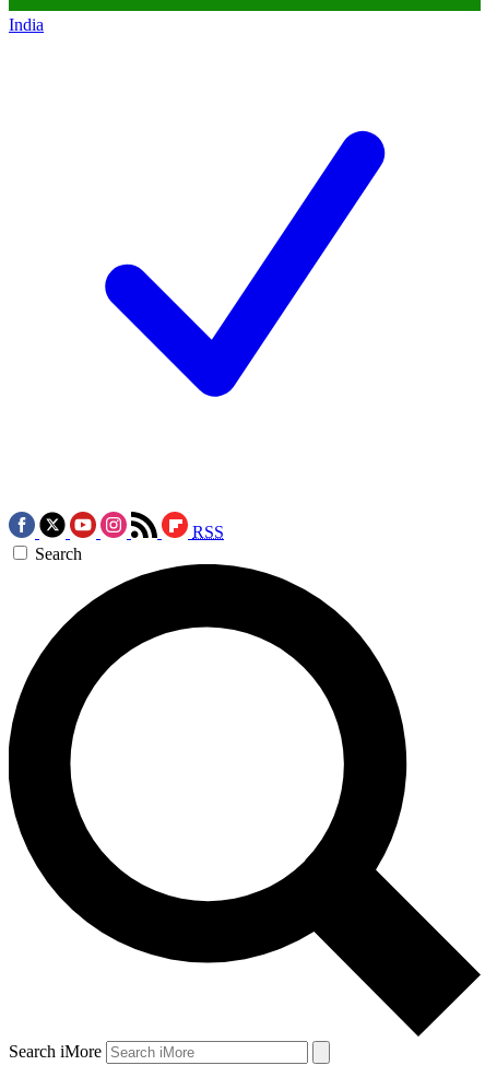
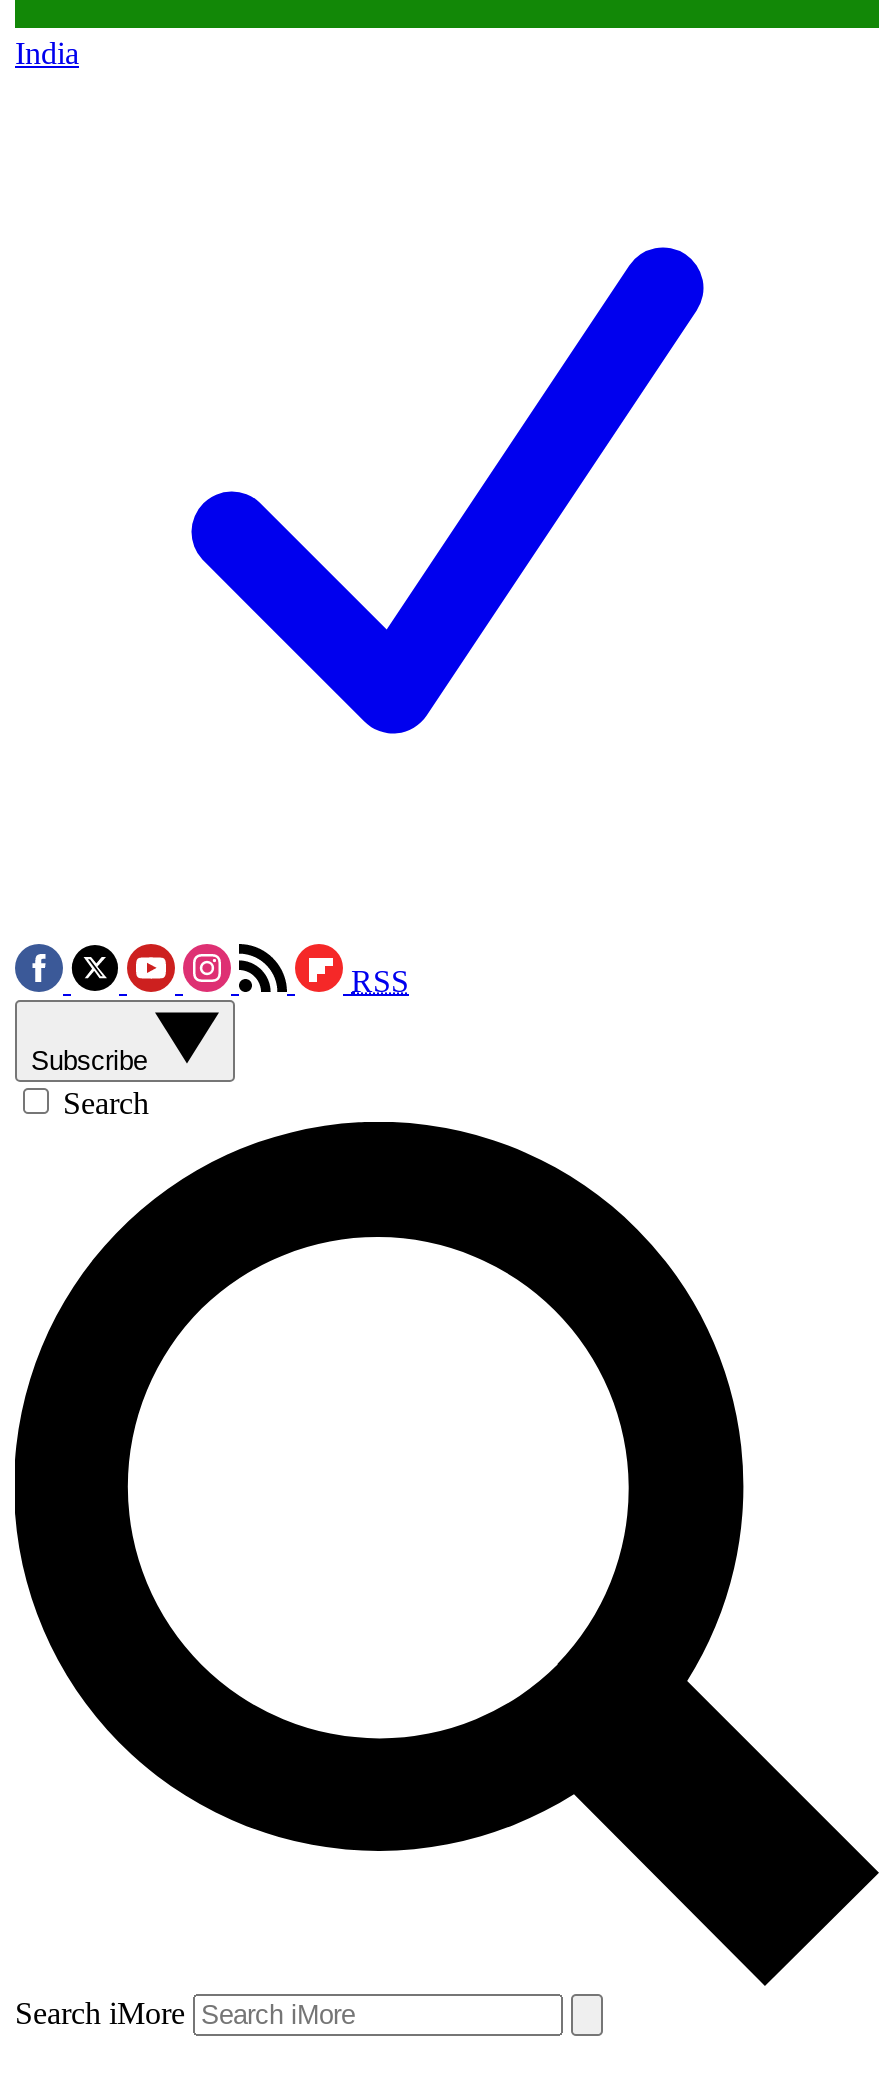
none -> [31,1045,155,1075] Subscribe

